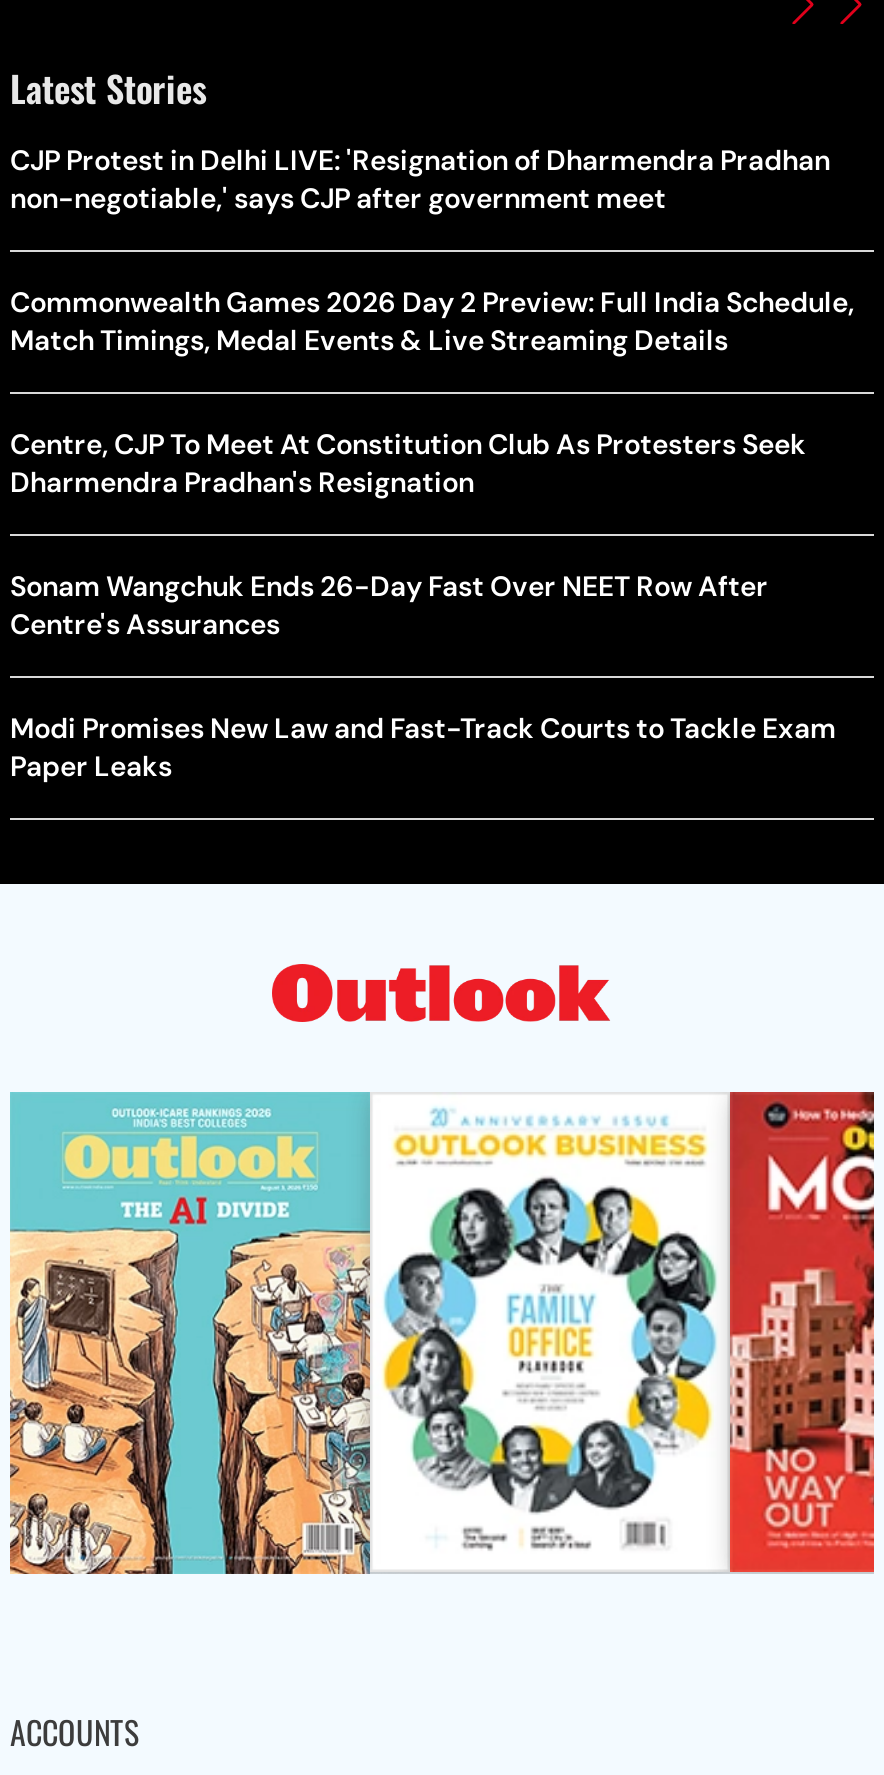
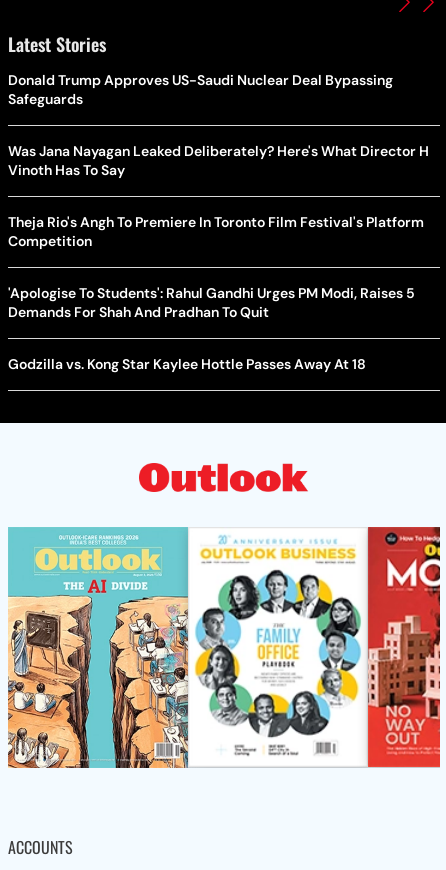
[10,142,830,216] CJP Protest in Delhi LIVE: 'Resignation of Dharmendra Pradhan | non-negotiable,' says CJP after government meet -> [8,71,393,108] Donald Trump Approves US-Saudi Nuclear Deal Bypassing | Safeguards
[10,284,854,358] Commonwealth Games 2026 Day 2 Preview: Full India Schedule, | Match Timings, Medal Events & Live Streaming Details -> [8,142,429,179] Was Jana Nayagan Leaked Deliberately? Here's What Director H | Vinoth Has To Say
[10,426,806,500] Centre, CJP To Meet At Constitution Club As Protesters Seek | Dharmendra Pradhan's Resignation -> [8,213,424,250] Theja Rio's Angh To Premiere In Toronto Film Festival's Platform | Competition
[10,568,768,642] Sonam Wangchuk Ends 26-Day Fast Over NEET Row After | Centre's Assurances -> [8,284,415,321] 'Apologise To Students': Rahul Gandhi Urges PM Modi, Raises 5 | Demands For Shah And Pradhan To Quit
[10,710,836,784] Modi Promises New Law and Fast-Track Courts to Tackle Exam | Paper Leaks -> [8,355,366,373] Godzilla vs. Kong Star Kaylee Hottle Passes Away At 18

